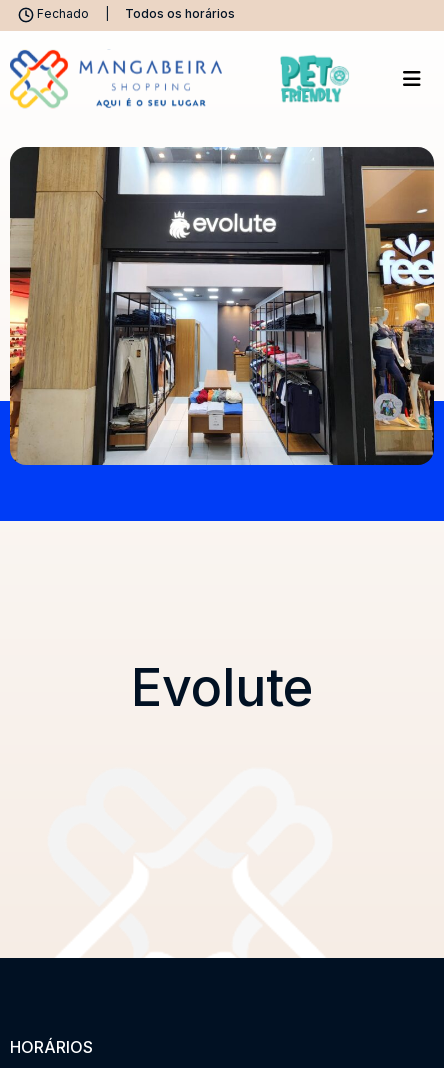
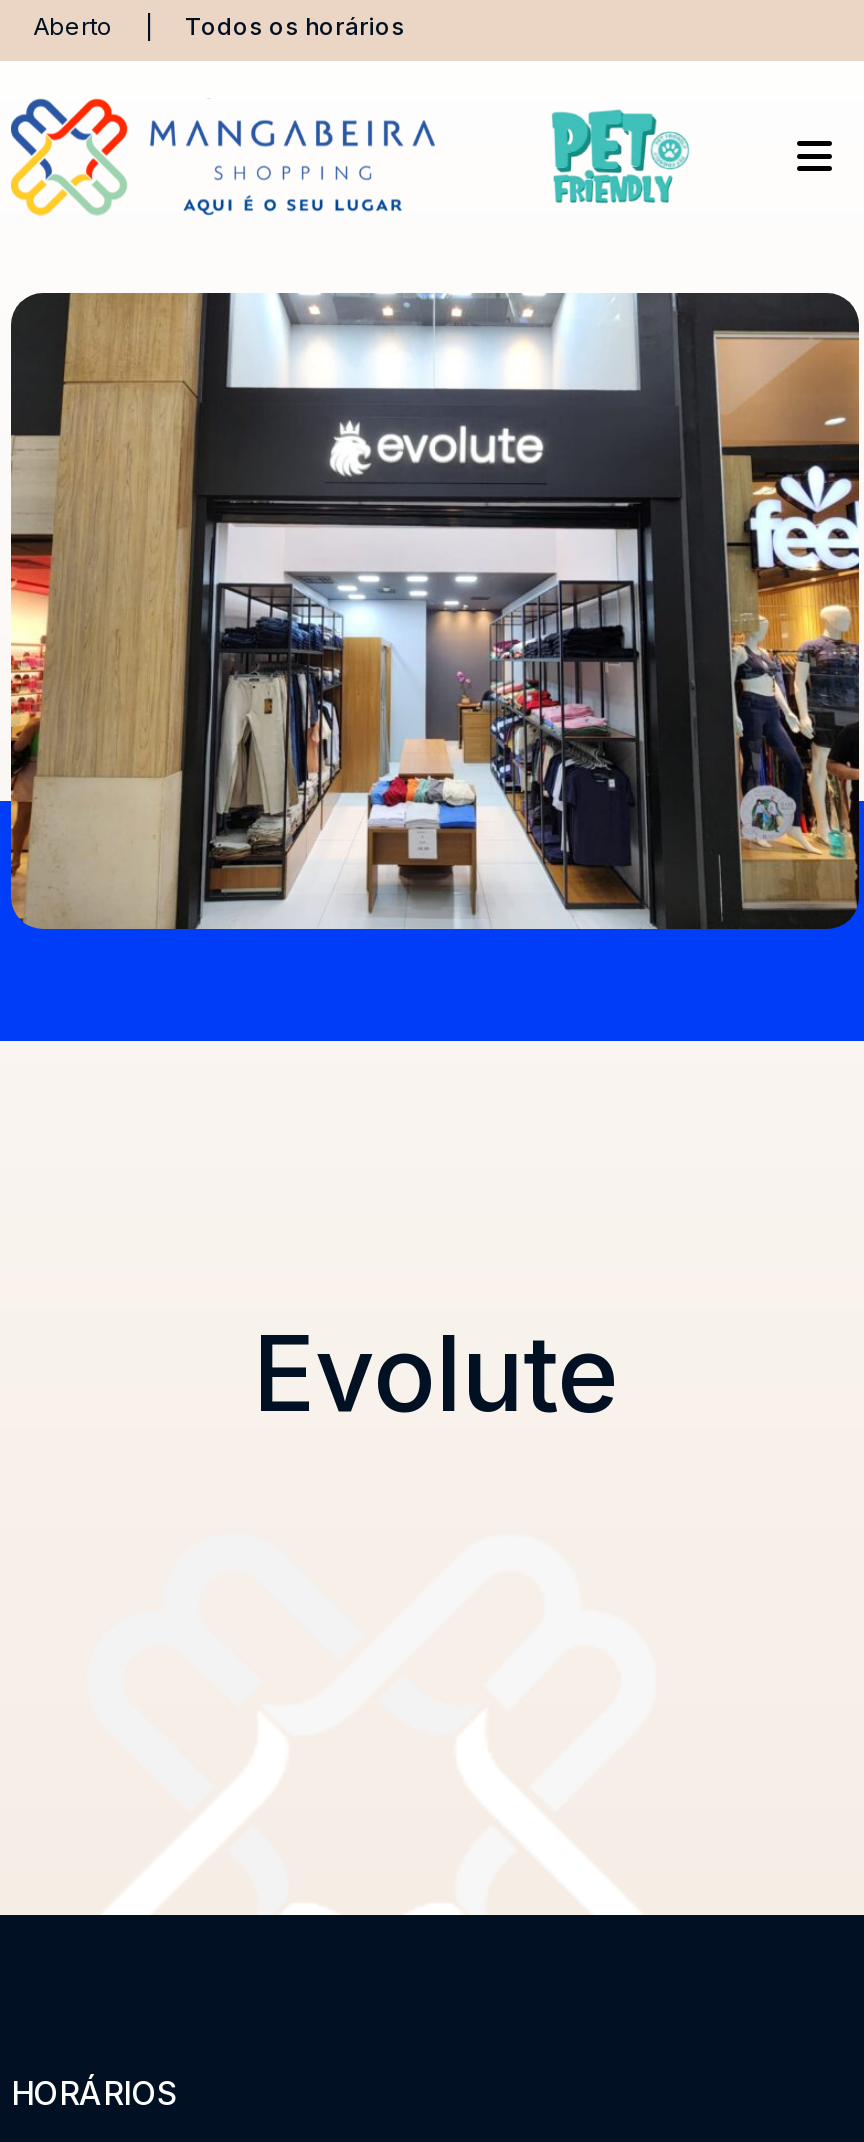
[37,6,89,21] Fechado -> [33,11,113,41] Aberto

